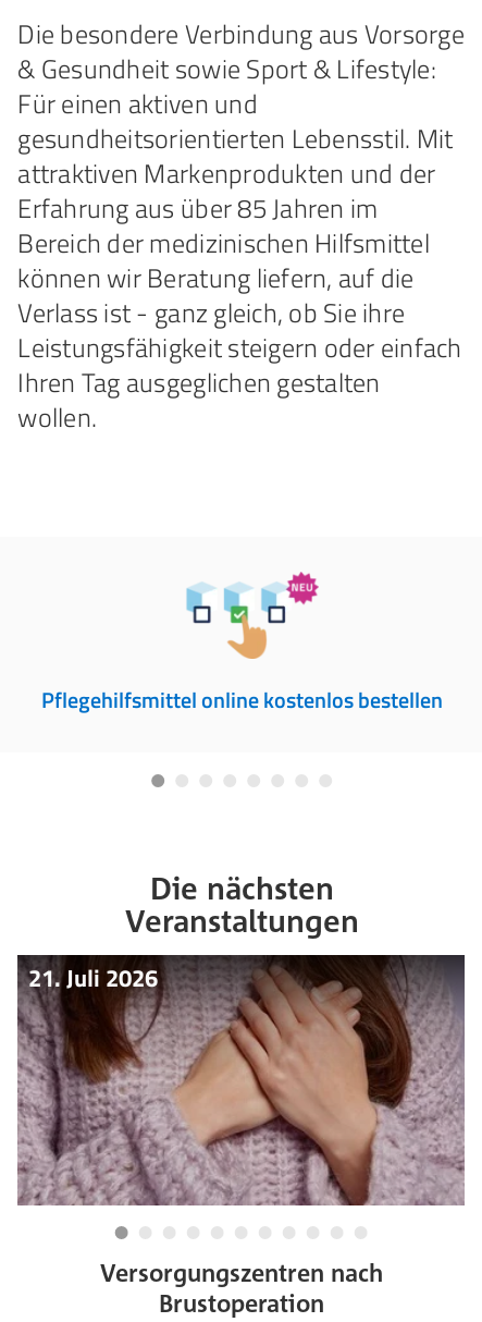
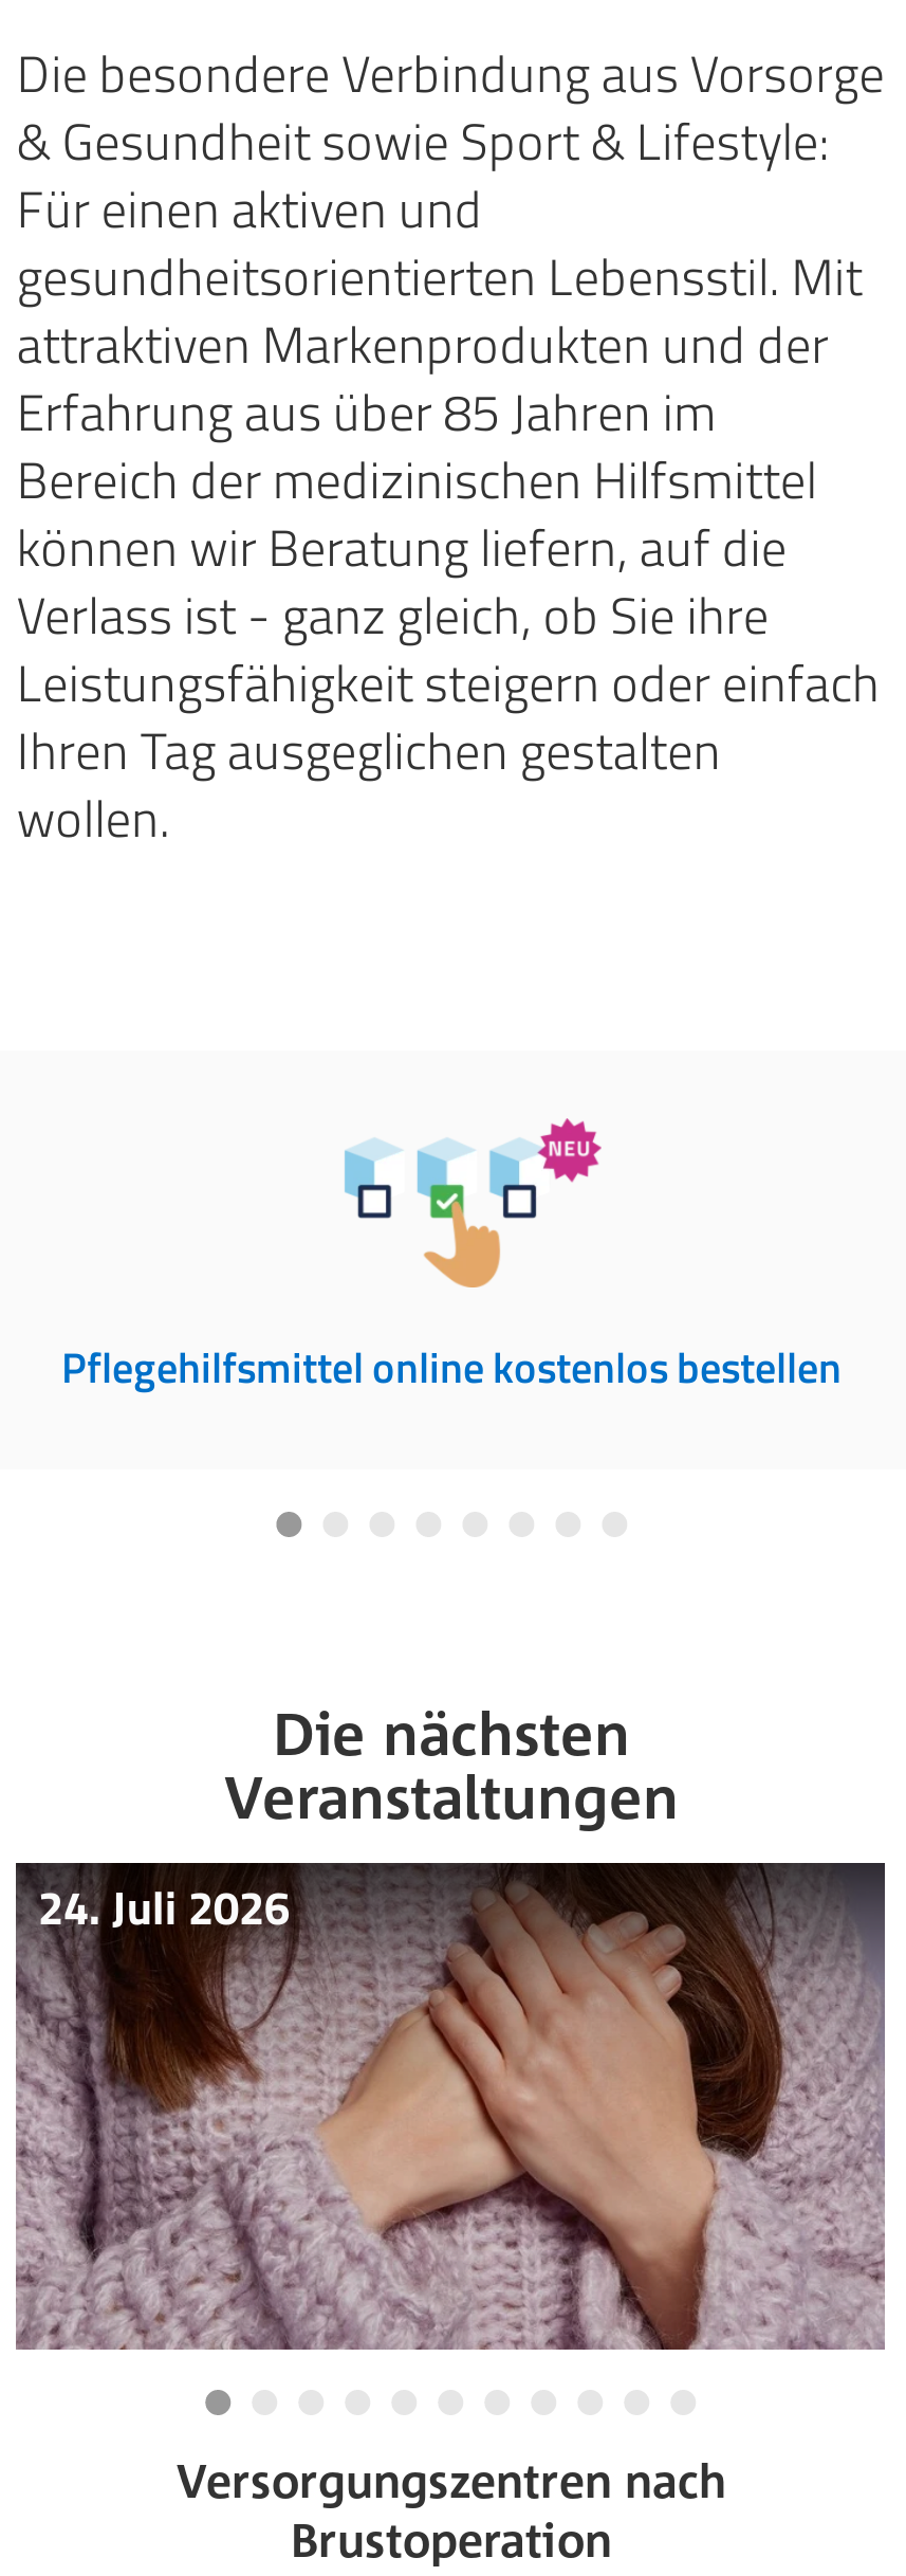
[29,959,158,996] 21. Juli 2026 -> [38,1871,289,1943] 24. Juli 2026

